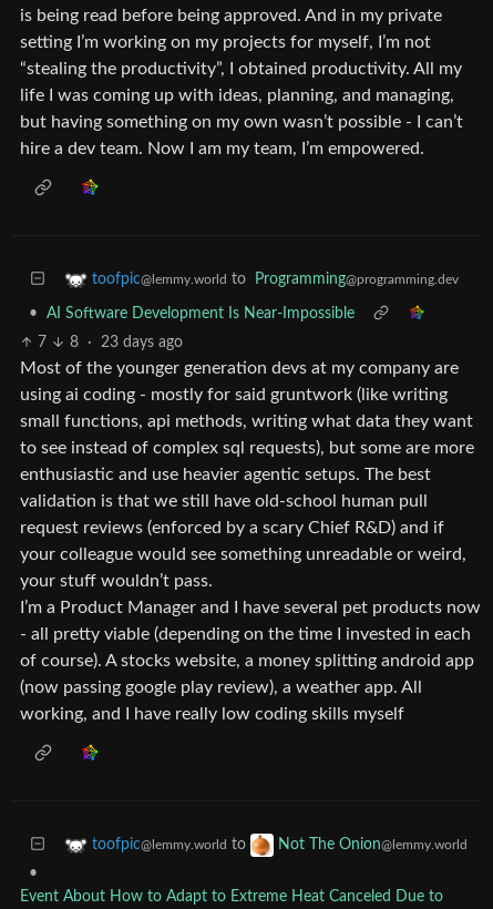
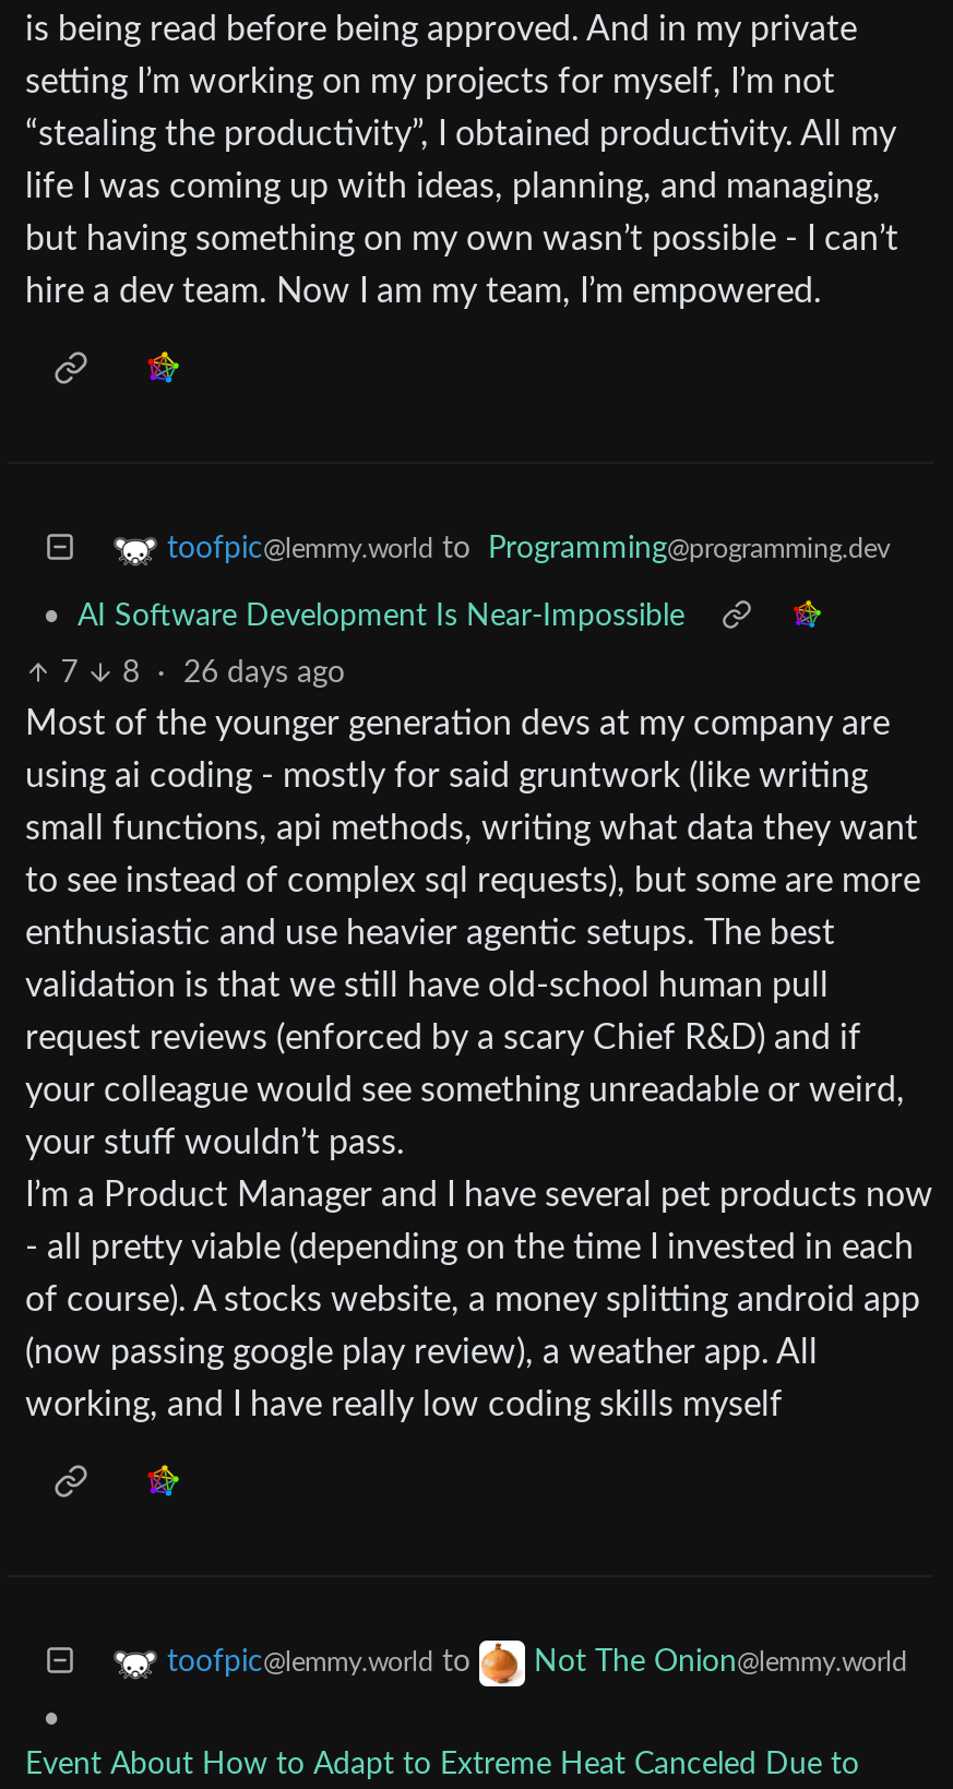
[38,335,182,350] 7 8 · 23 days ago -> [60,658,345,689] 7 8 · 26 days ago

